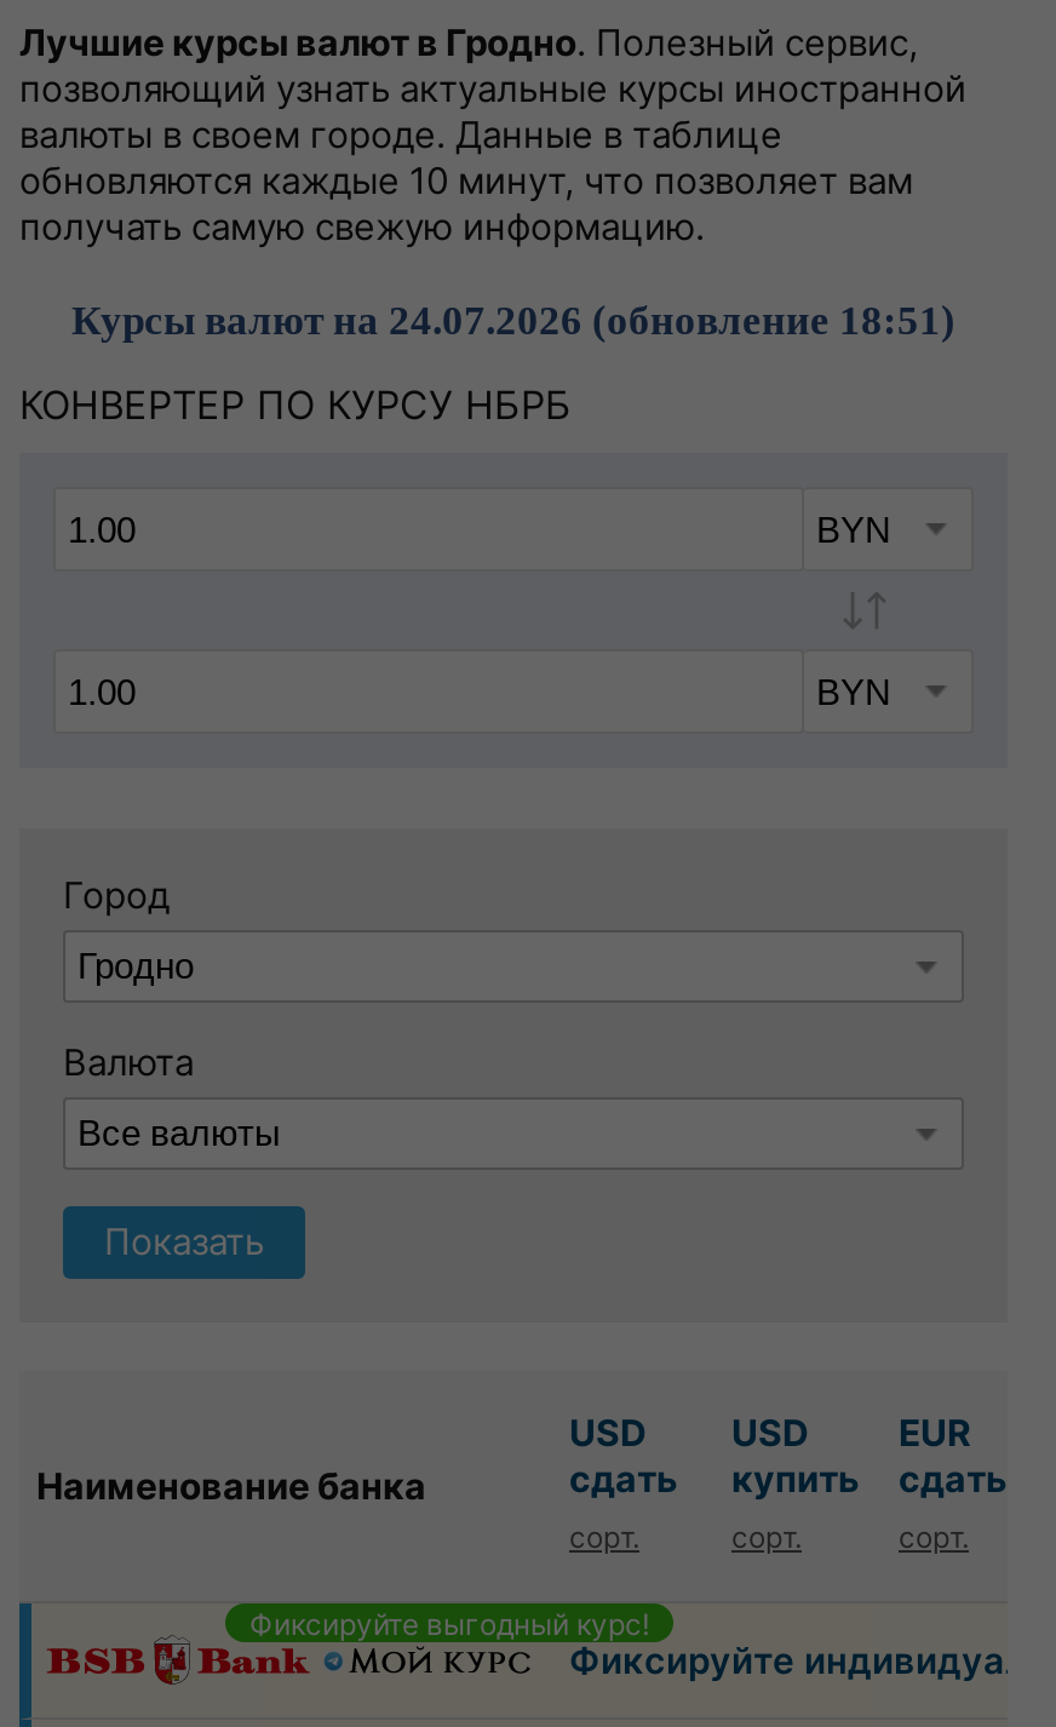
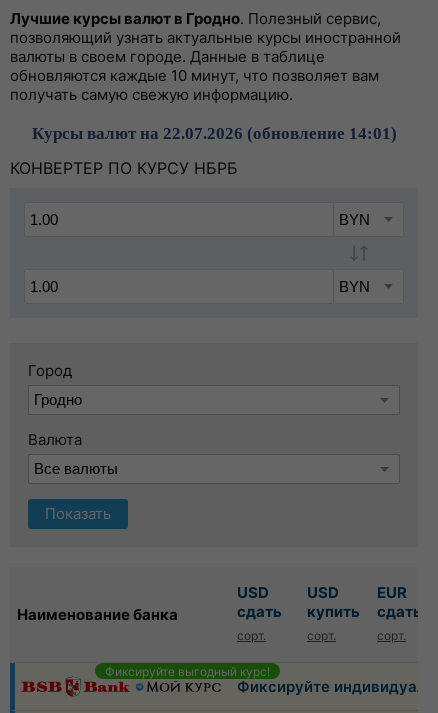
[71,298,955,344] Курсы валют на 24.07.2026 (обновление 18:51) -> [31,124,396,143] Курсы валют на 22.07.2026 (обновление 14:01)

